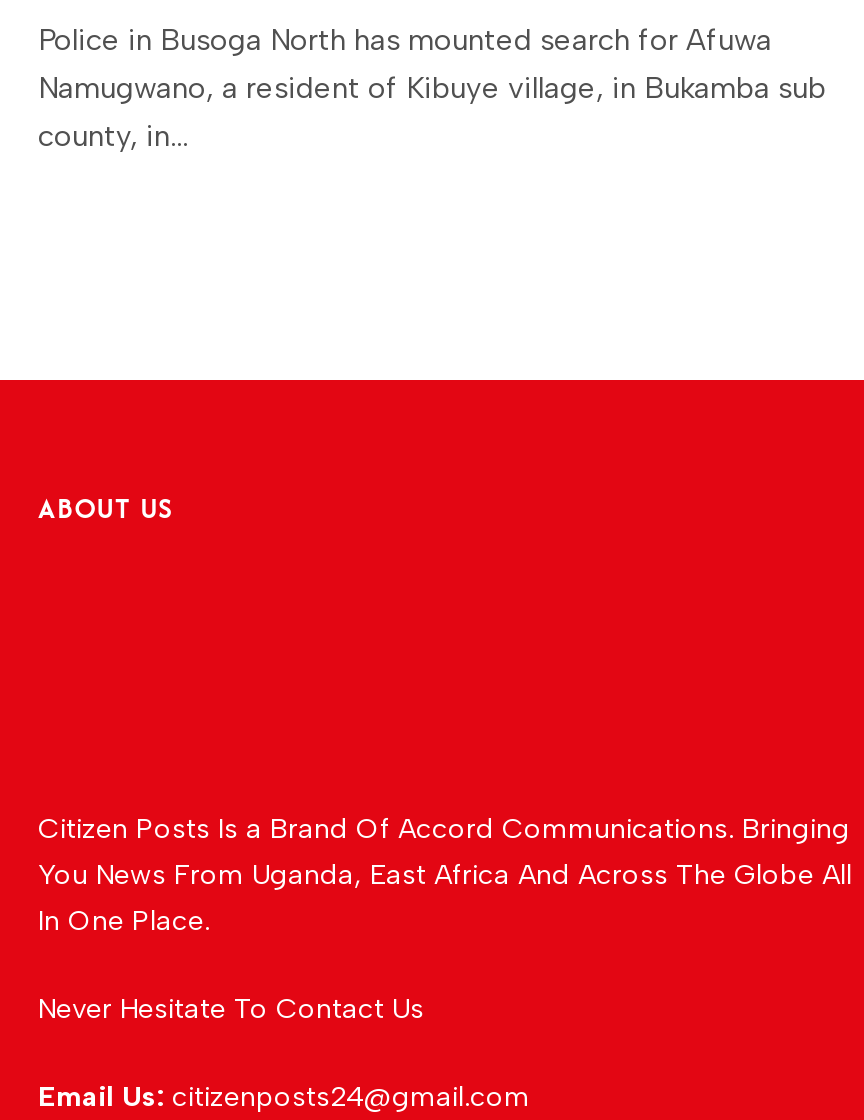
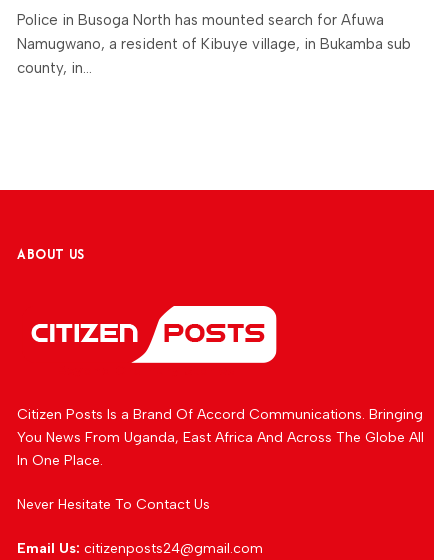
none -> [30,305,278,364] [image]

